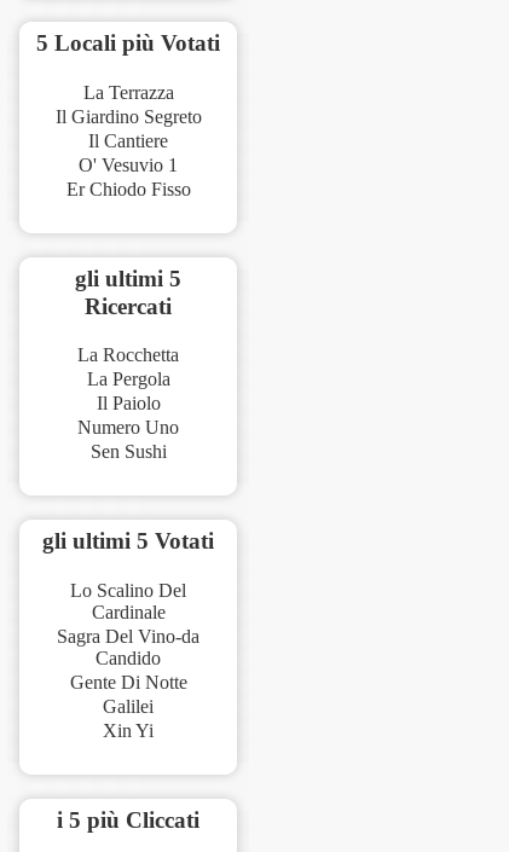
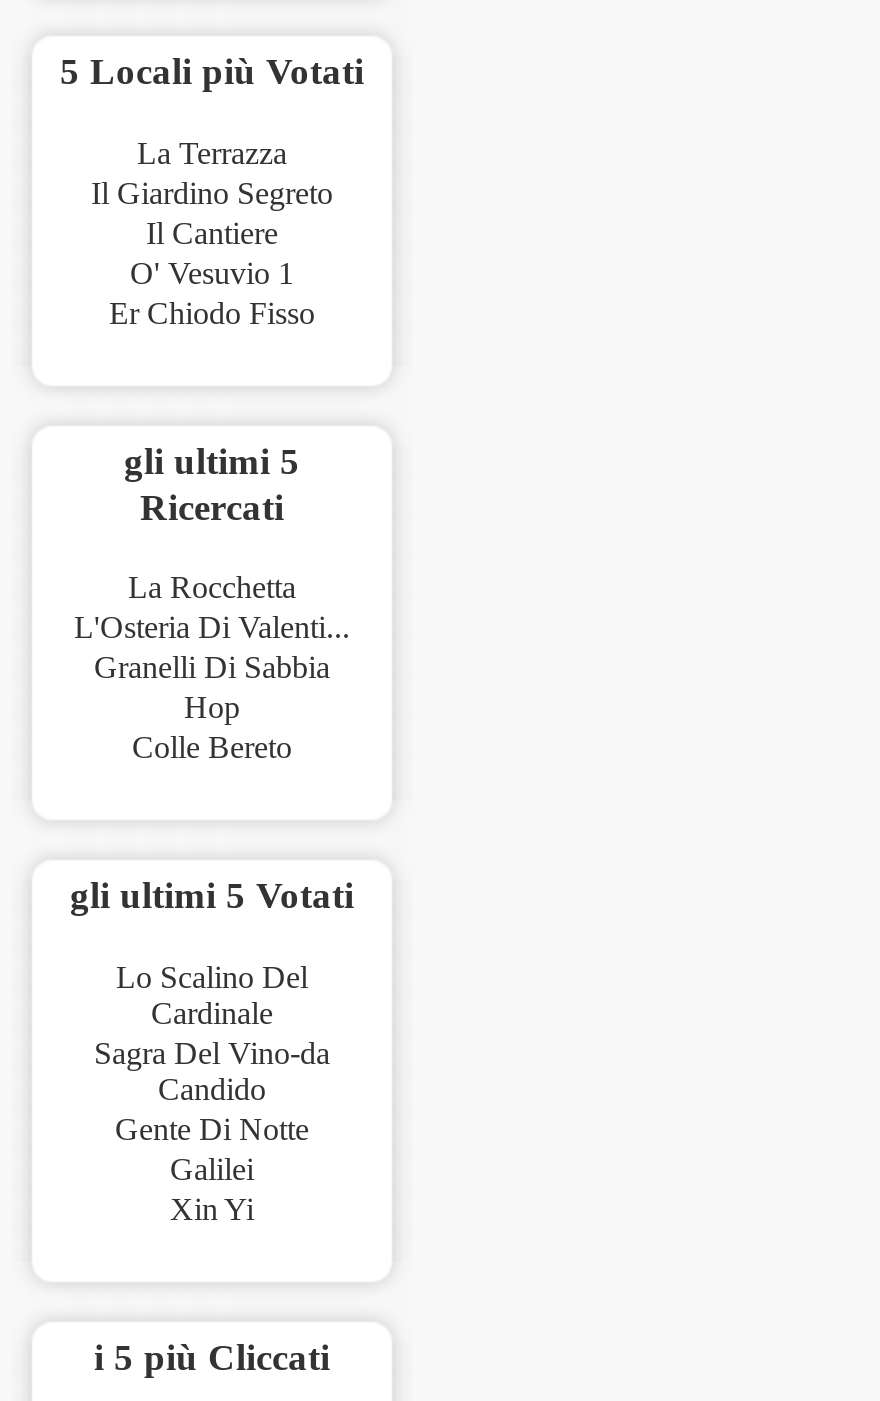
[77,369,179,462] La Pergola | Il Paiolo | Numero Uno | Sen Sushi -> [74,611,350,765] L'Osteria Di Valenti... | Granelli Di Sabbia | Hop | Colle Bereto

